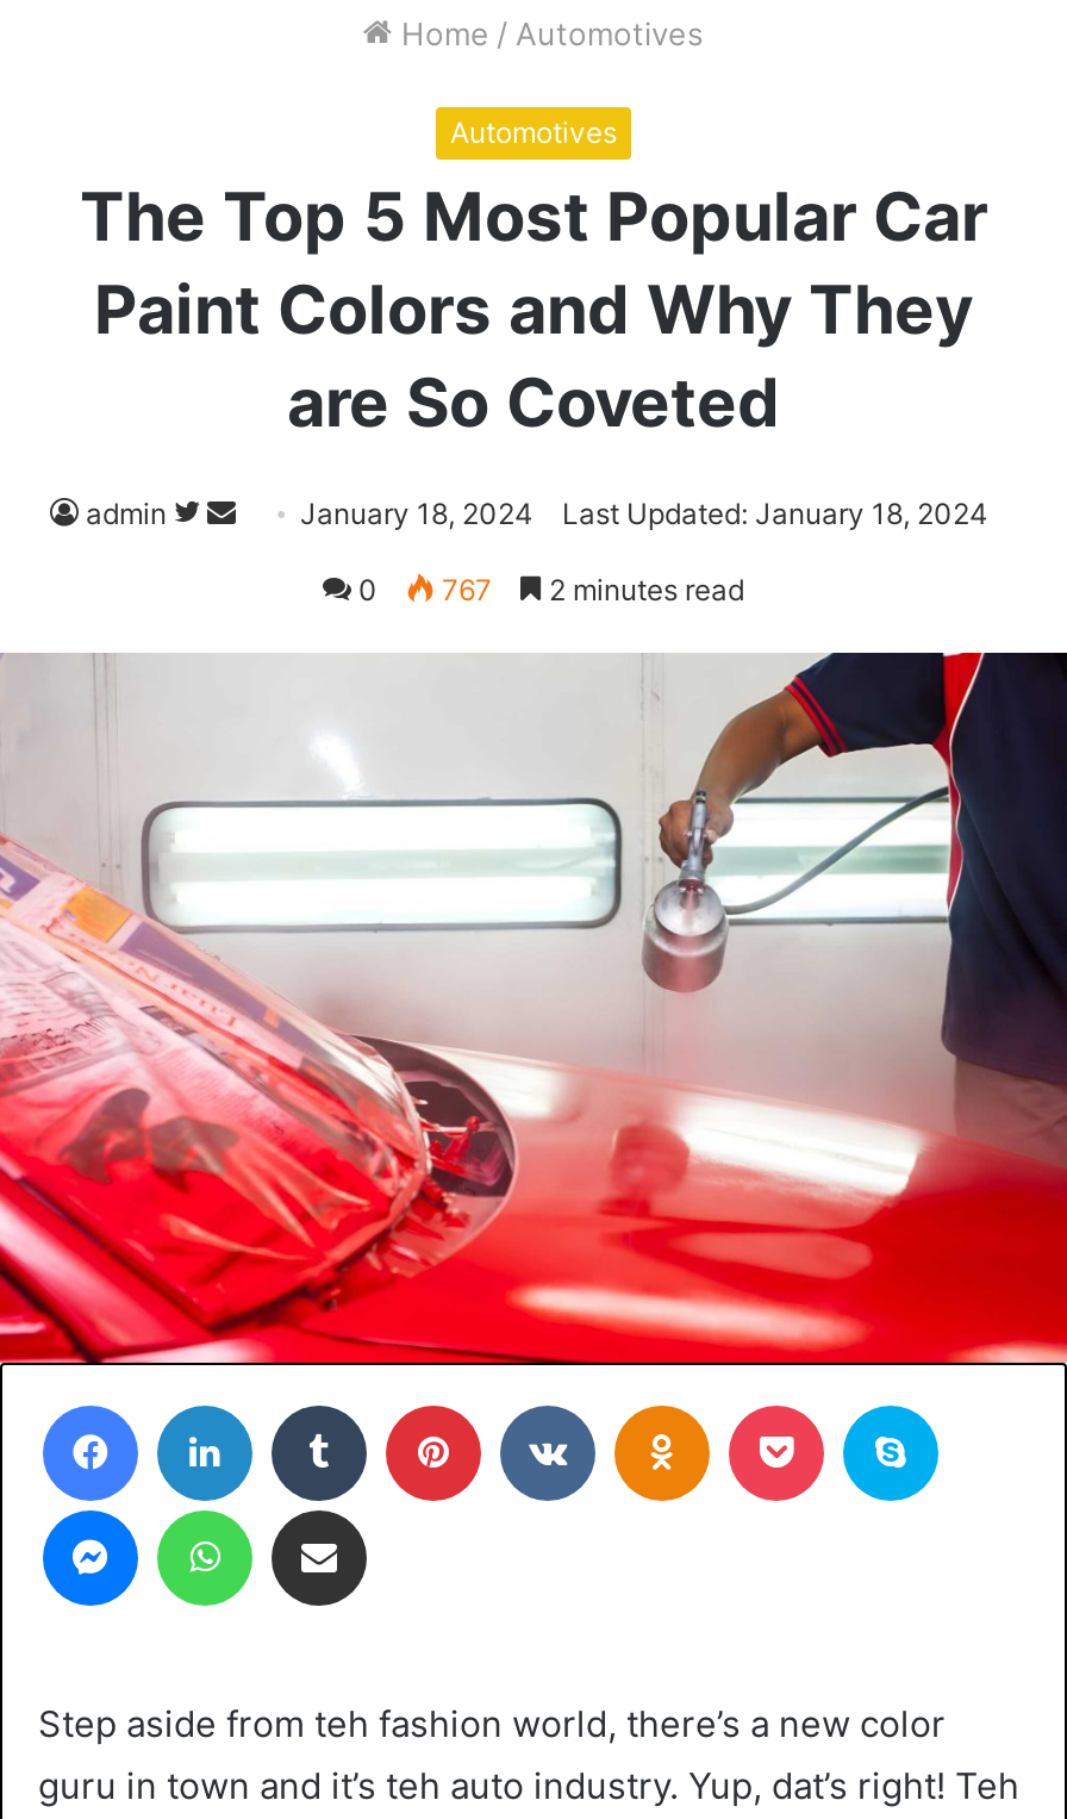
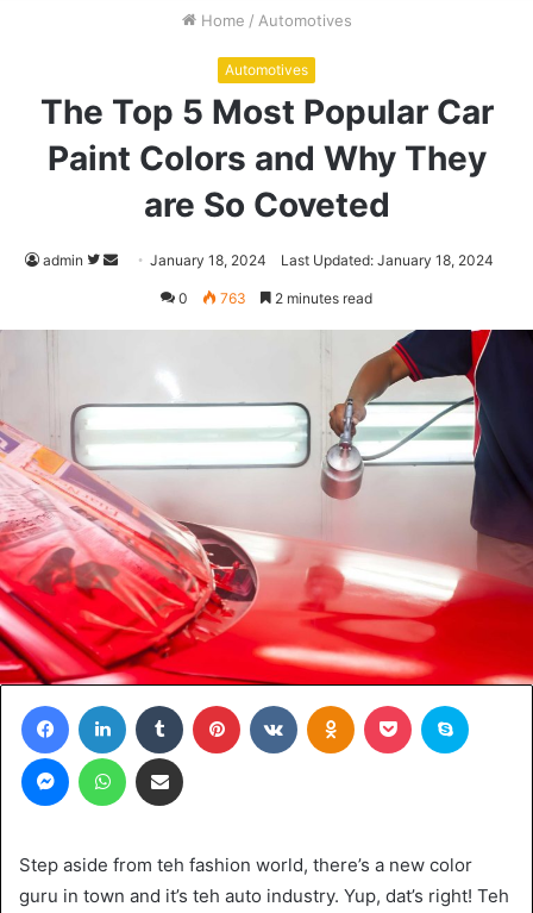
[358,571,744,607] 0 767 2 minutes read -> [178,289,372,307] 0 763 2 minutes read

